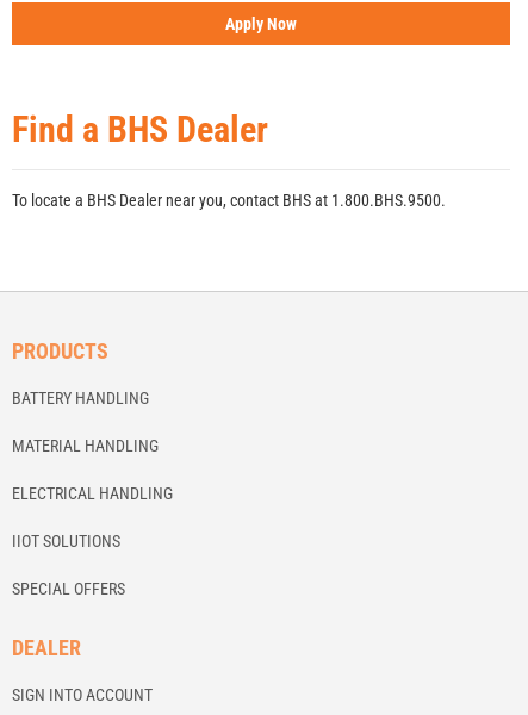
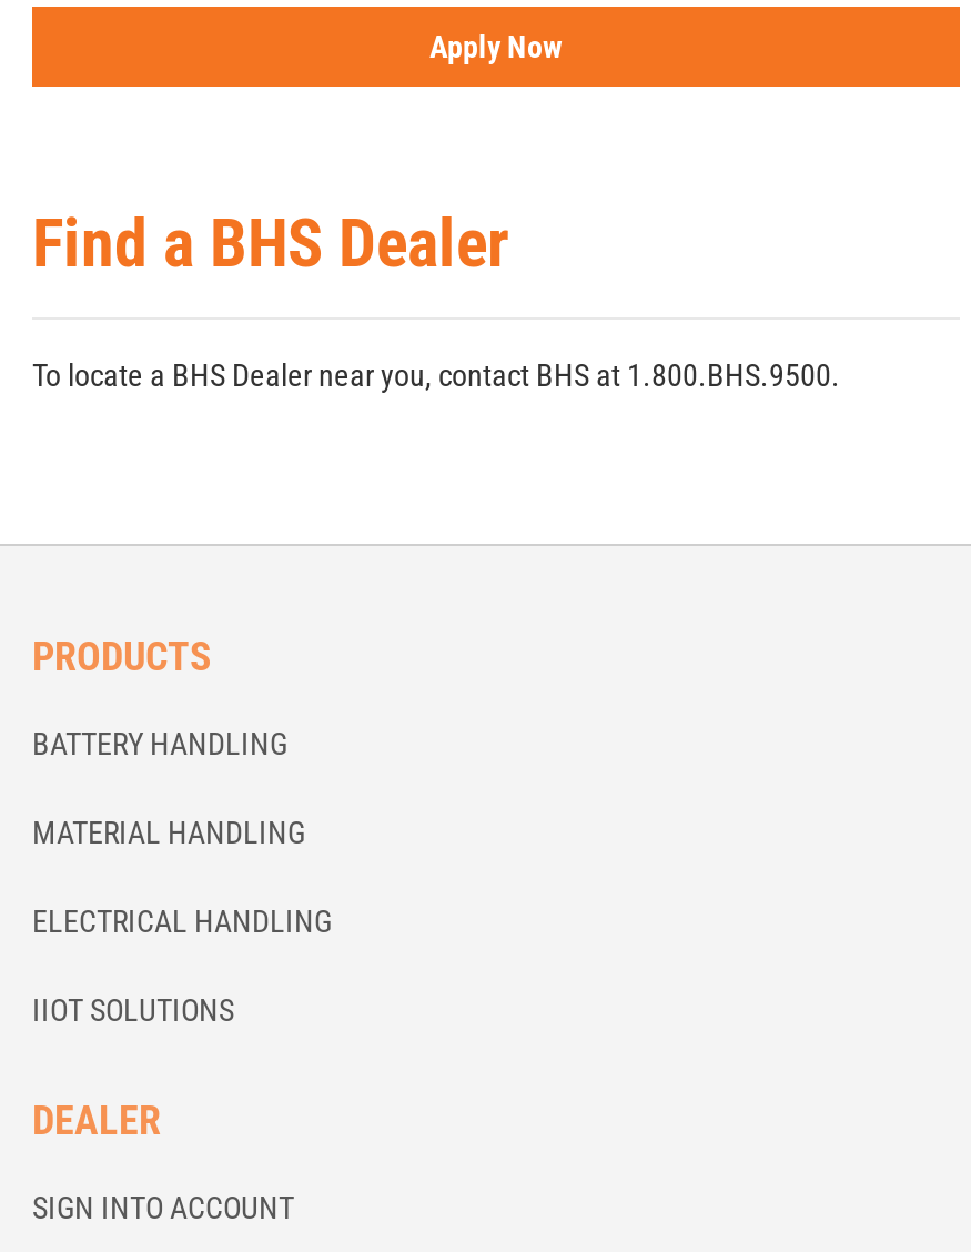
[12,579,125,598] SPECIAL OFFERS -> none

